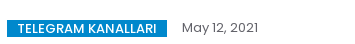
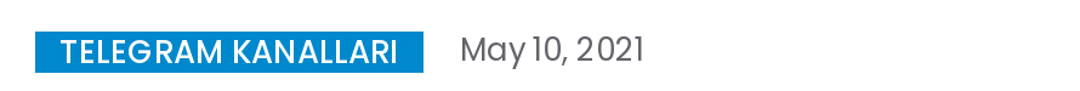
[17,17,258,37] TELEGRAM KANALLARI May 12, 2021 -> [59,27,644,75] TELEGRAM KANALLARI May 10, 2021

